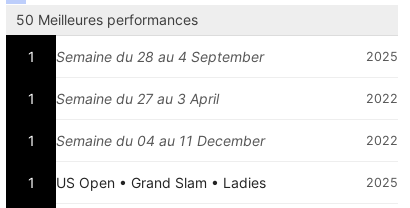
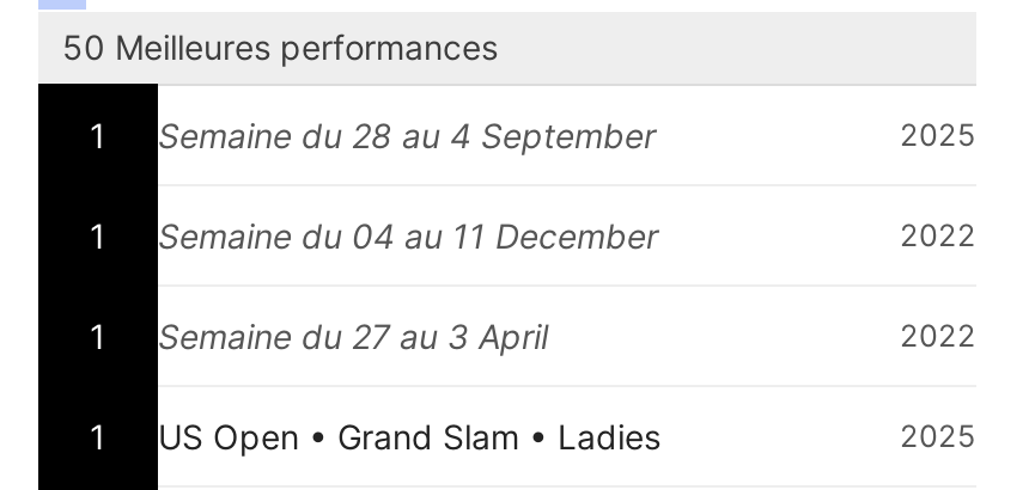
moved [56,90,219,107] -> [158,315,548,355]: Semaine du 27 au 3 April
moved [56,132,265,149] -> [158,214,658,255]: Semaine du 04 au 11 December

